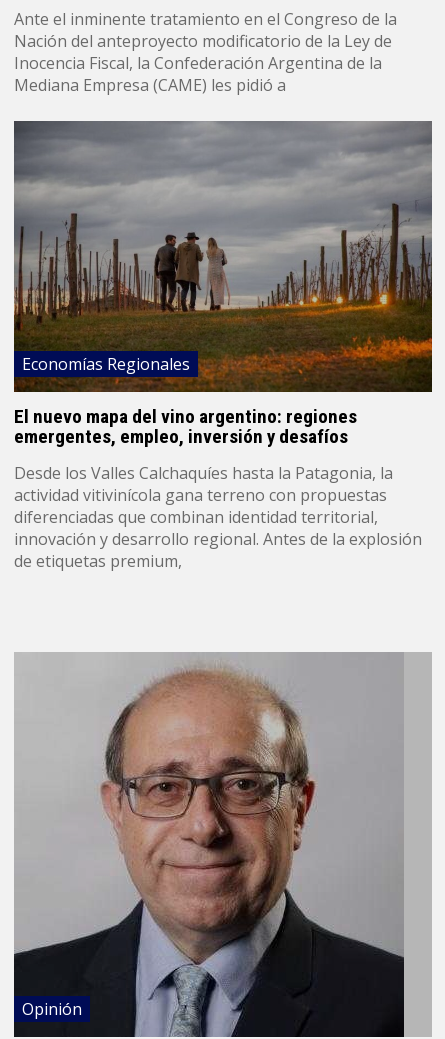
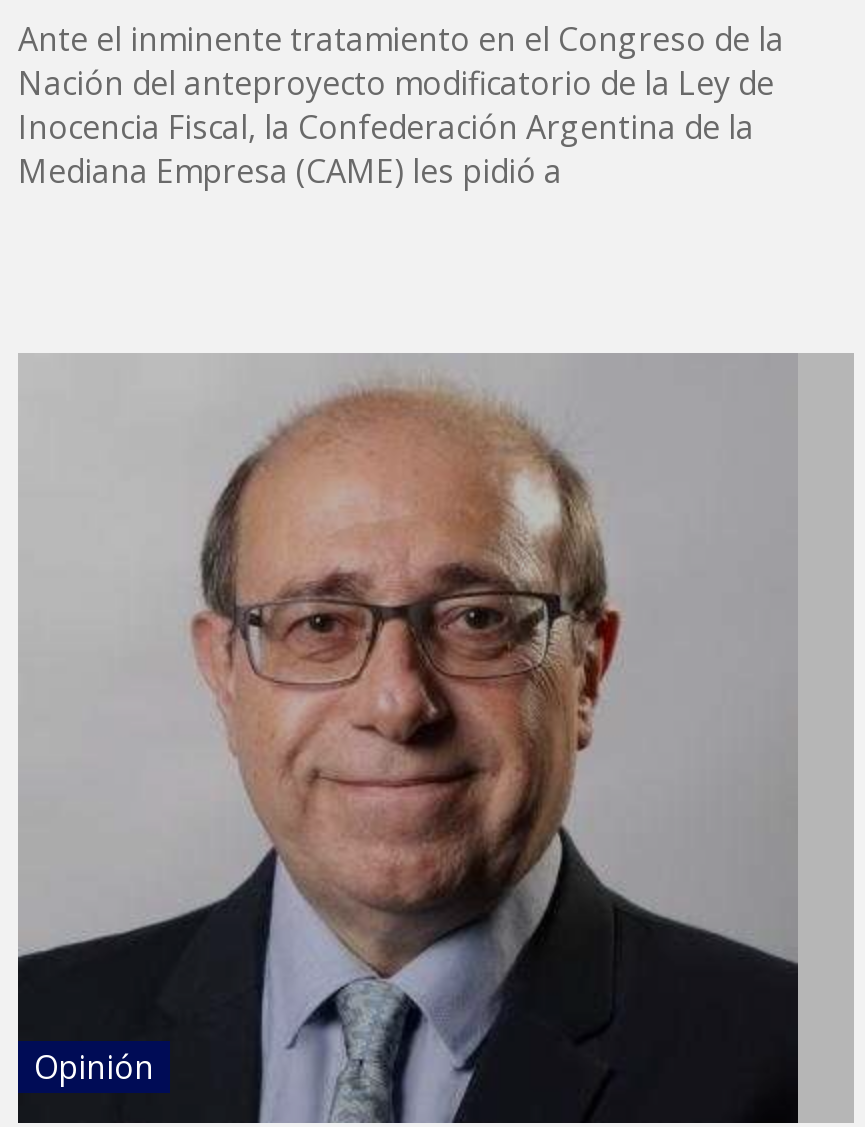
[13,120,433,571] [image] | Economías Regionales | El nuevo mapa del vino argentino: regiones | emergentes, empleo, inversión y desafíos | Desde los Valles Calchaquíes hasta la Patagonia, la | actividad vitivinícola gana terreno con propuestas | diferenciadas que combinan identidad territorial, | innovación y desarrollo regional. Antes de la explosión | de etiquetas premium, -> none

